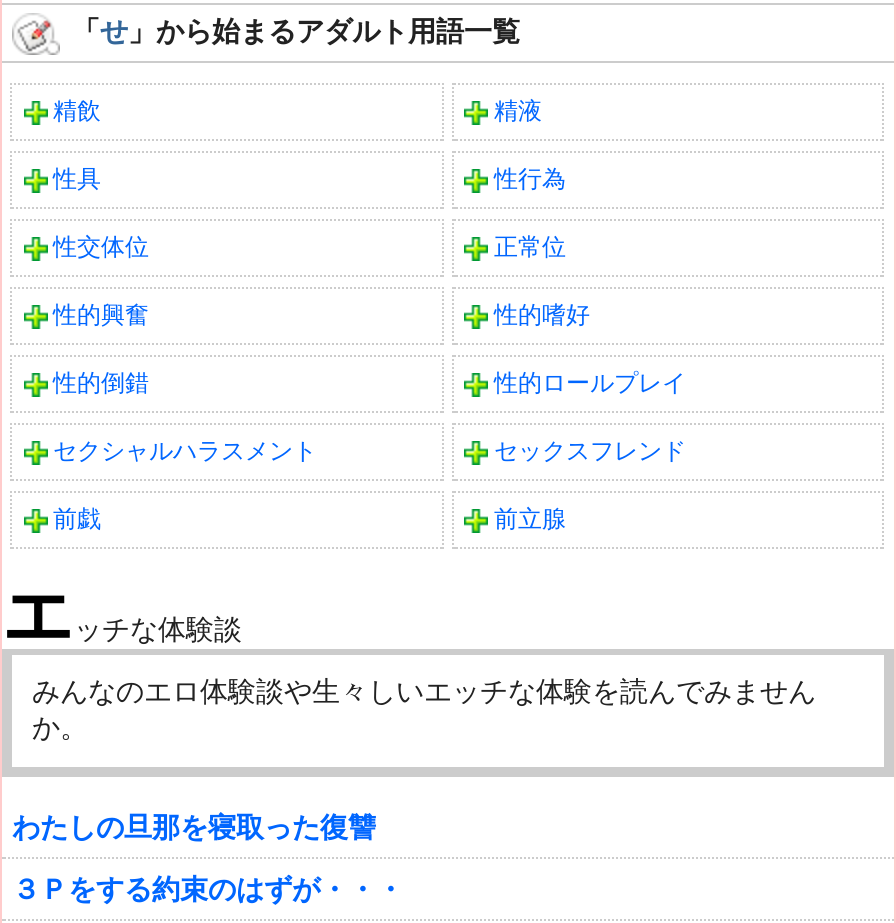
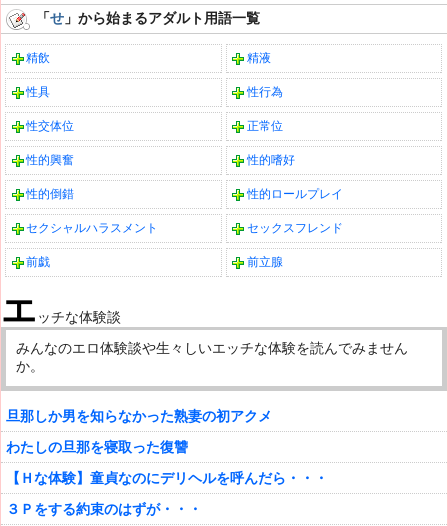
none -> [6,408,272,424] 旦那しか男を知らなかった熟妻の初アクメ
none -> [6,470,328,486] 【Ｈな体験】童貞なのにデリヘルを呼んだら・・・

